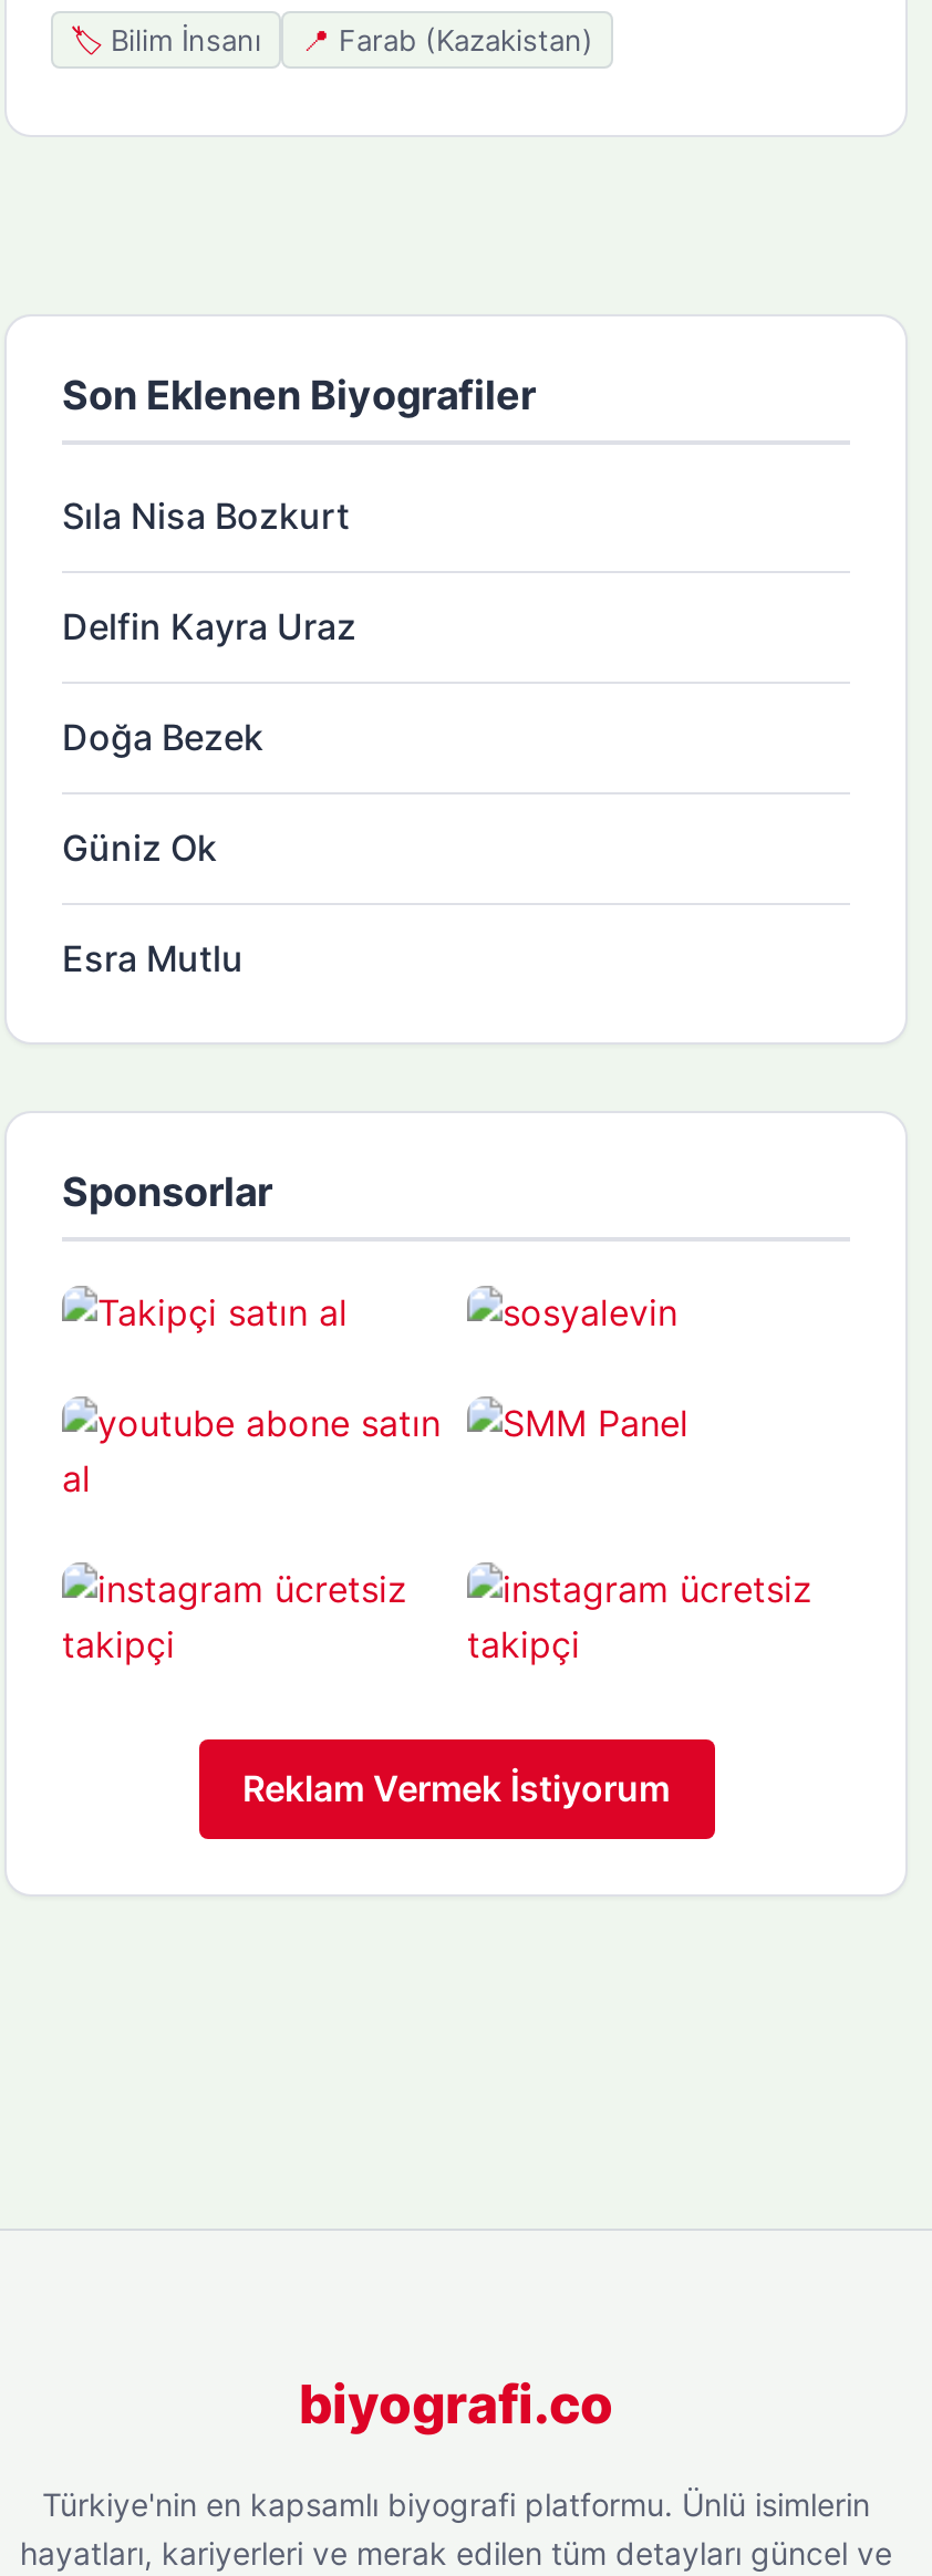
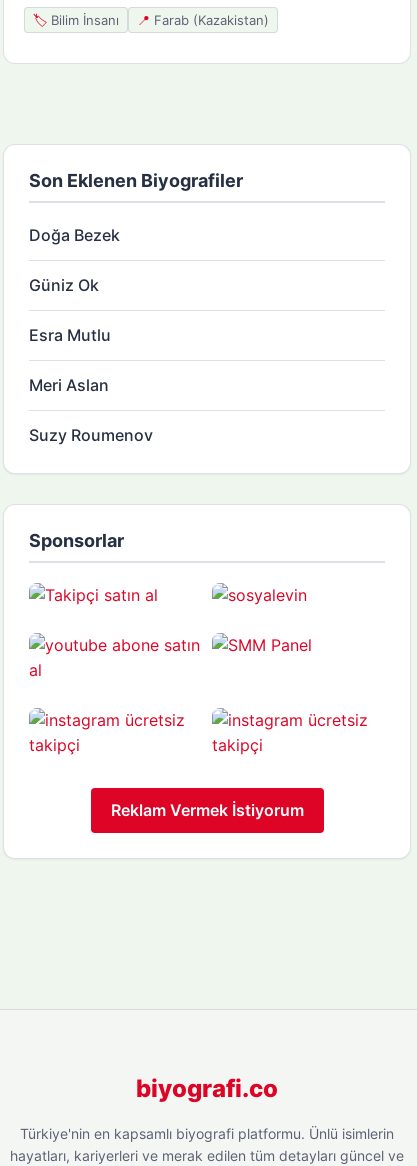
[62,492,356,647] Sıla Nisa Bozkurt | Delfin Kayra Uraz -> none
moved [62,714,263,979] -> [29,224,120,344]: Doğa Bezek | Güniz Ok | Esra Mutlu
none -> [29,374,153,444] Meri Aslan | Suzy Roumenov

